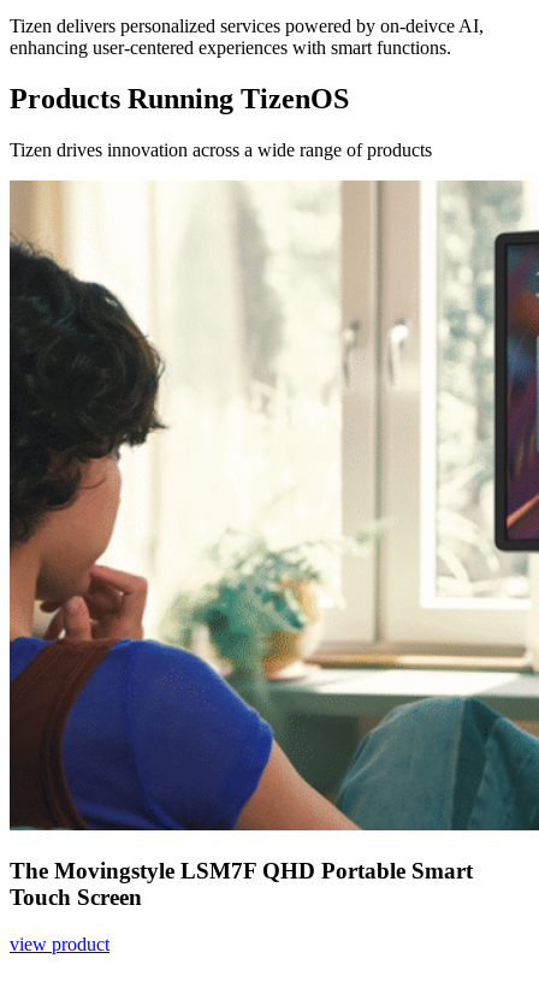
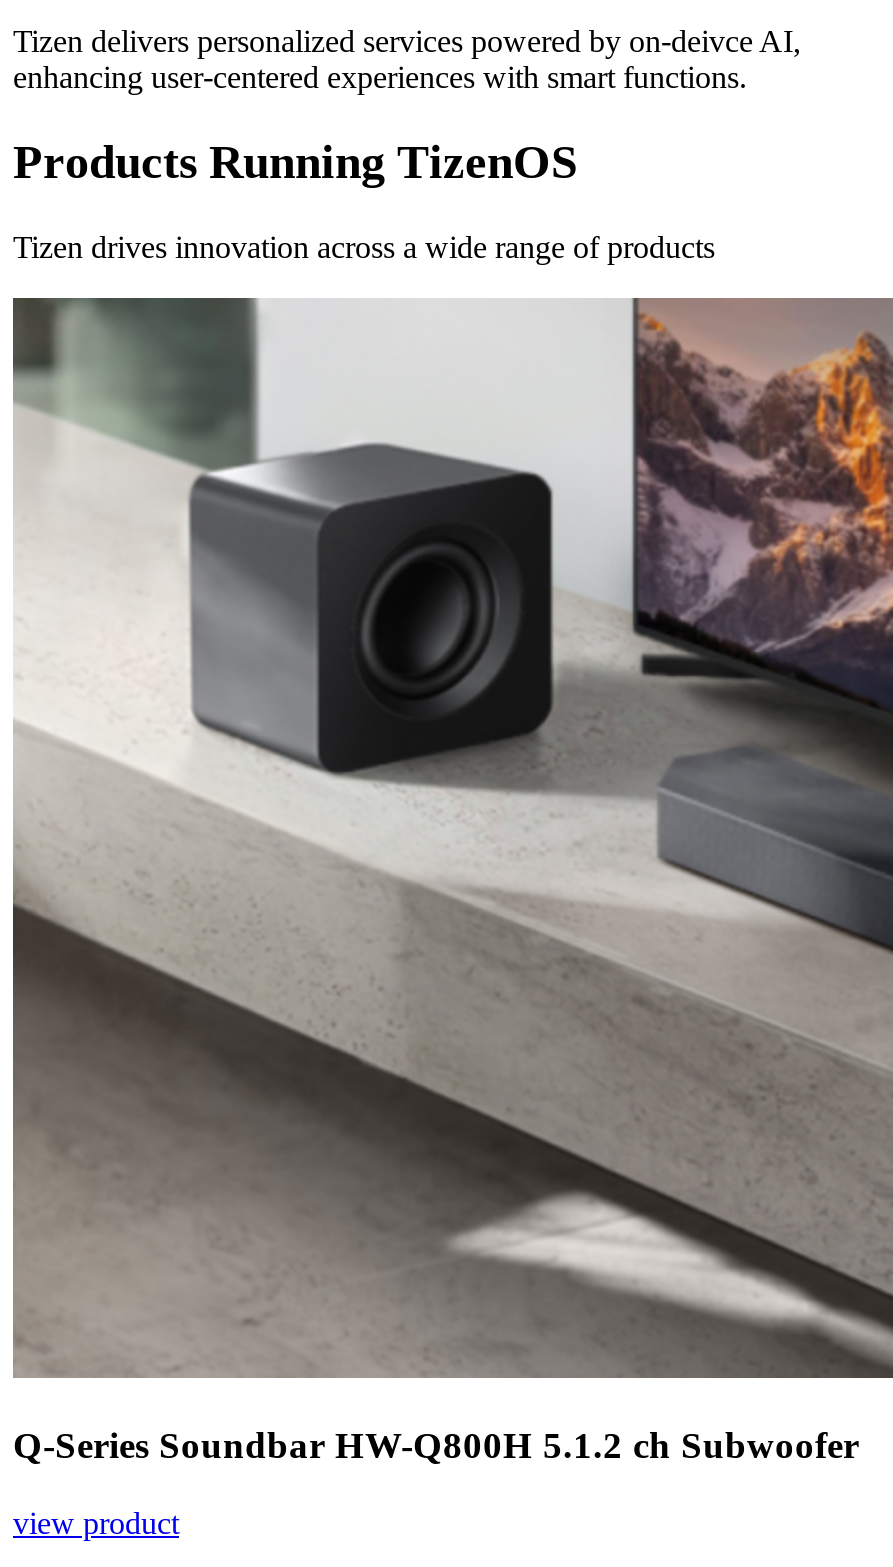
[8,179,535,910] [image] | The Movingstyle LSM7F QHD Portable Smart | Touch Screen -> [11,296,887,1466] [image] | Q-Series Soundbar HW-Q800H 5.1.2 ch Subwoofer

